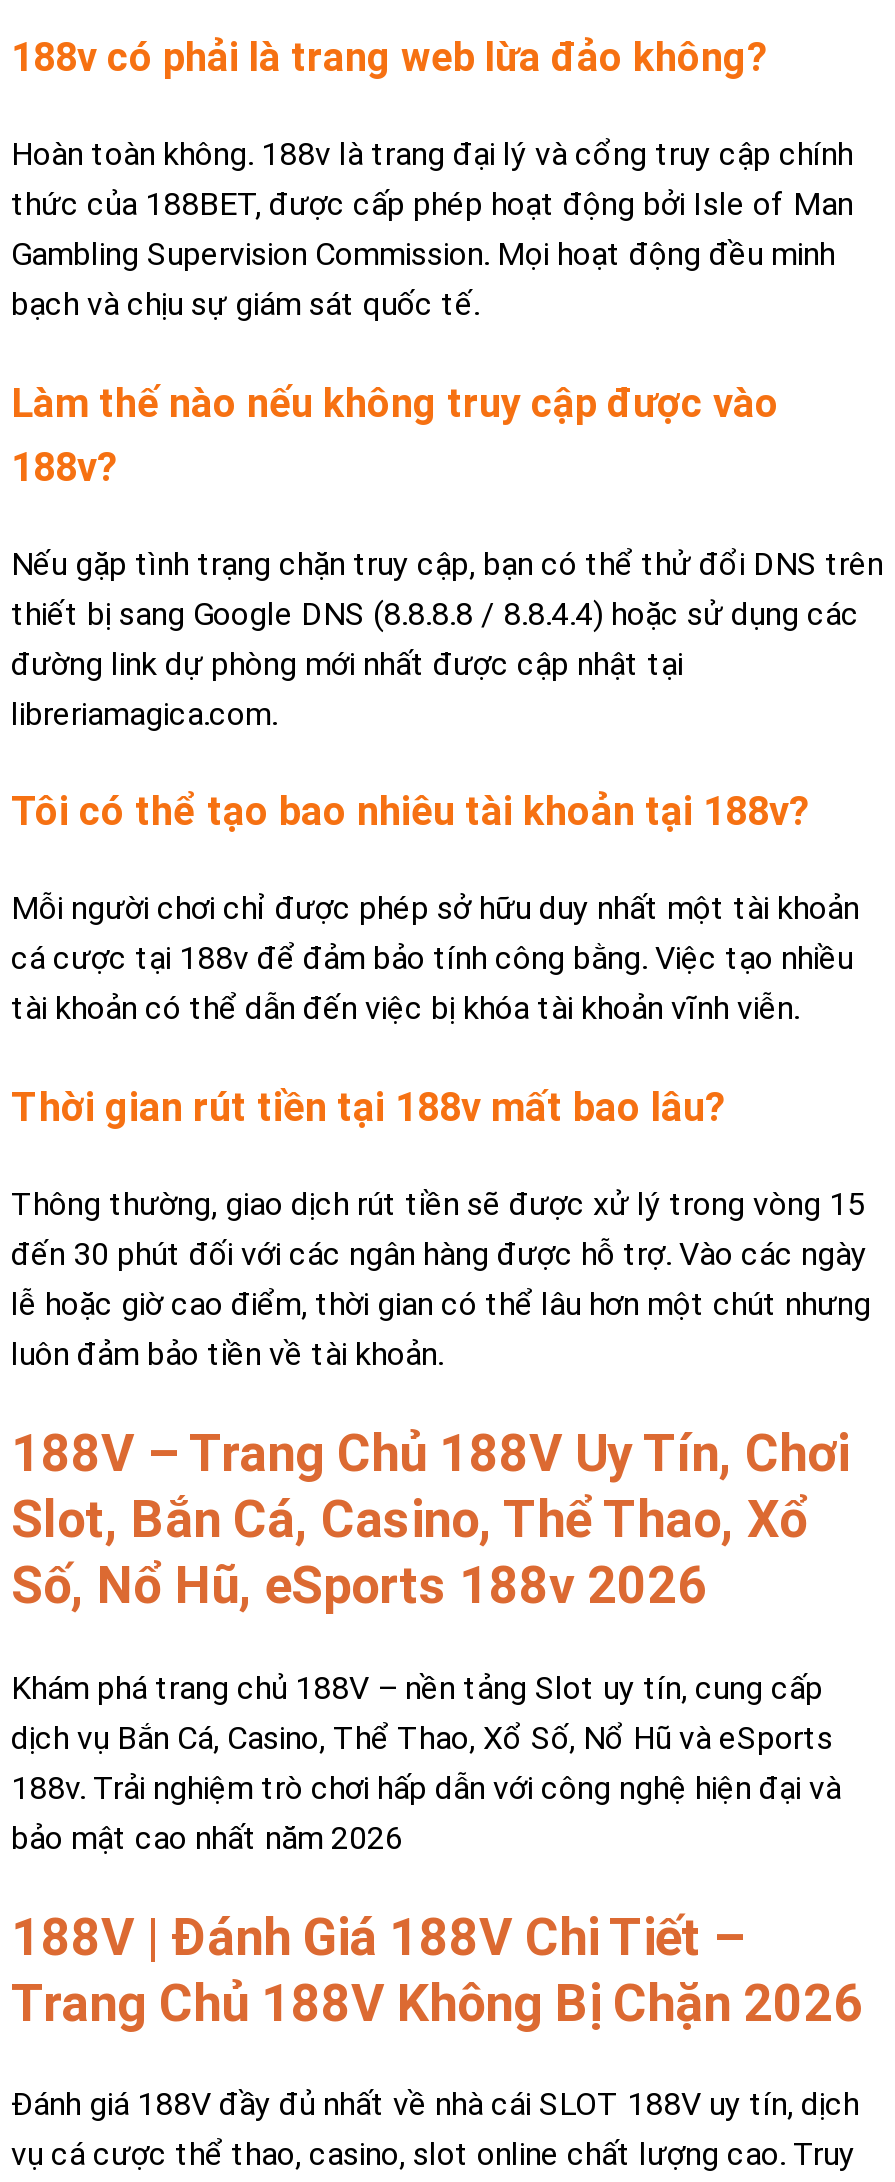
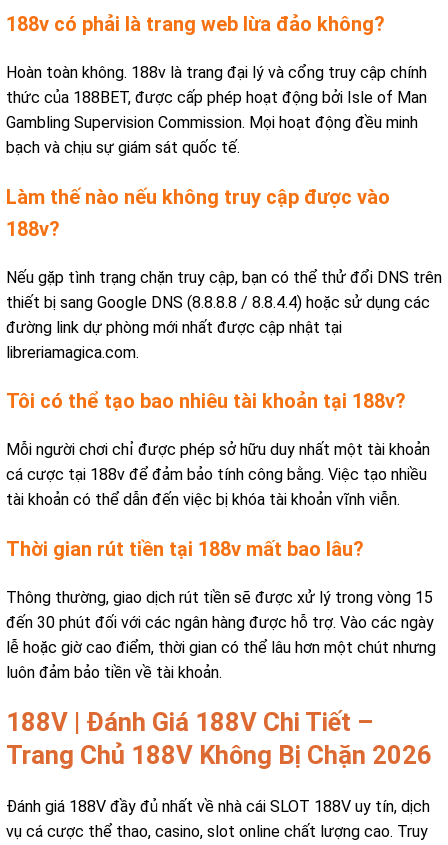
[11,1424,849,1856] 188V – Trang Chủ 188V Uy Tín, Chơi | Slot, Bắn Cá, Casino, Thể Thao, Xổ | Số, Nổ Hũ, eSports 188v 2026 | Khám phá trang chủ 188V – nền tảng Slot uy tín, cung cấp | dịch vụ Bắn Cá, Casino, Thể Thao, Xổ Số, Nổ Hũ và eSports | 188v. Trải nghiệm trò chơi hấp dẫn với công nghệ hiện đại và | bảo mật cao nhất năm 2026 -> none

